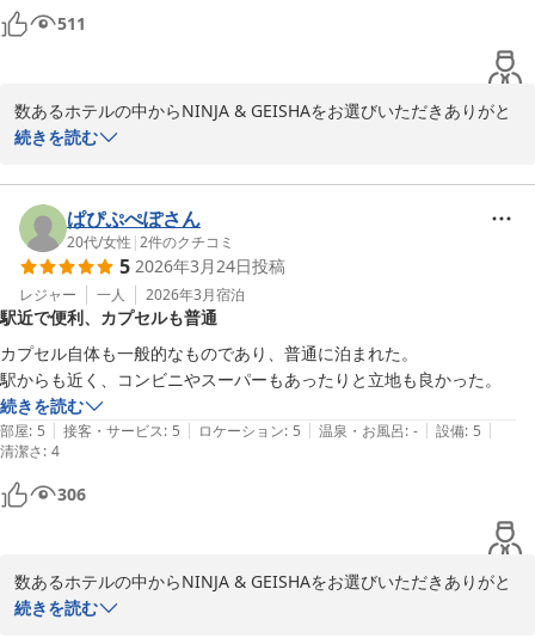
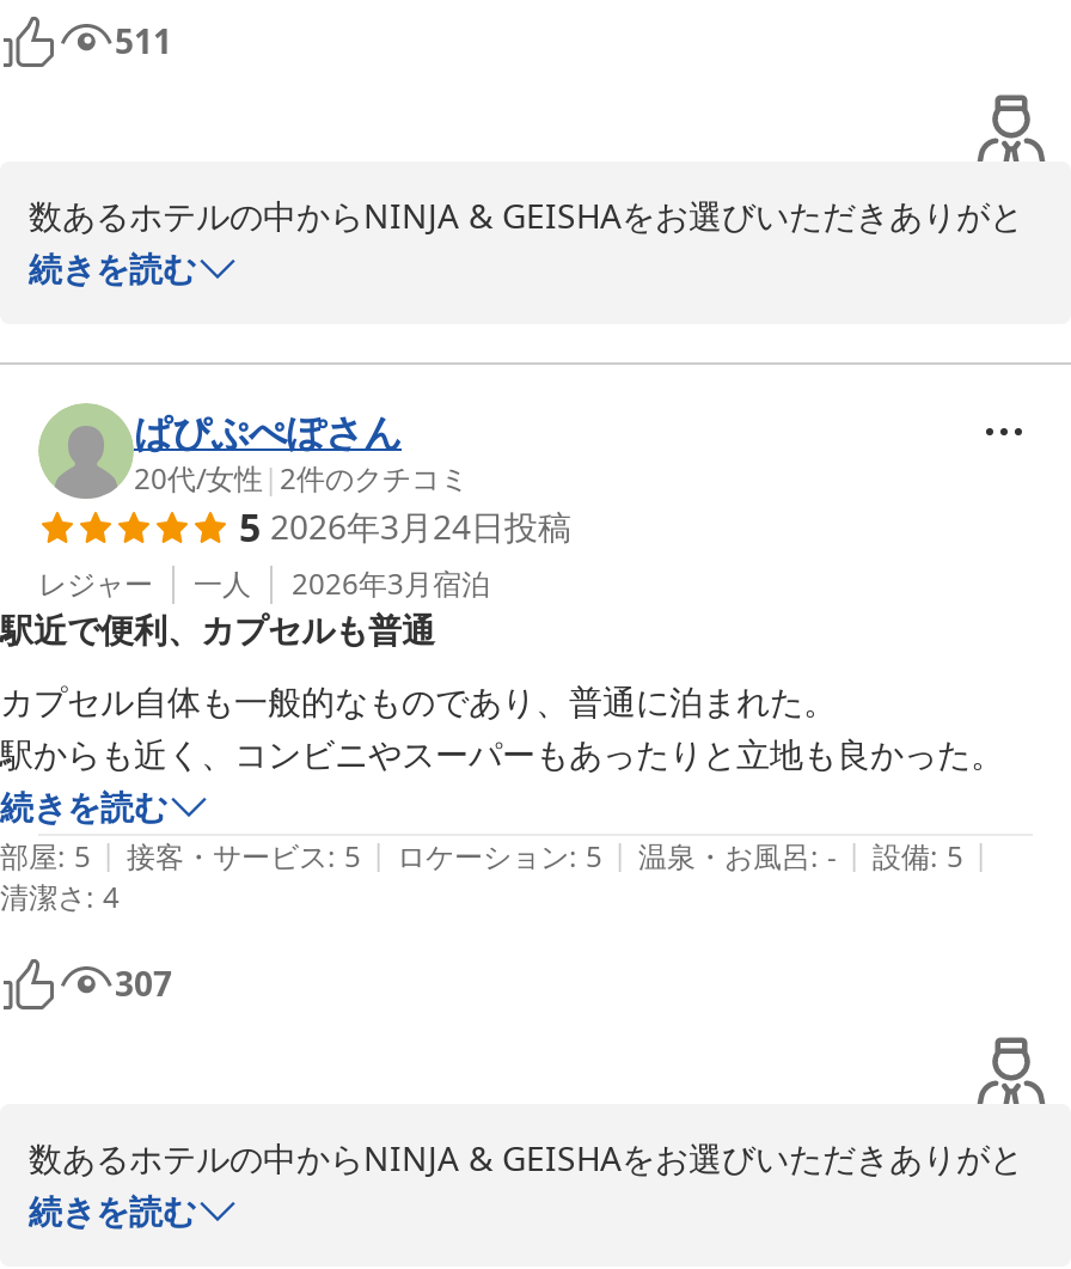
[57,483,86,505] 306 -> [115,960,172,1006] 307

